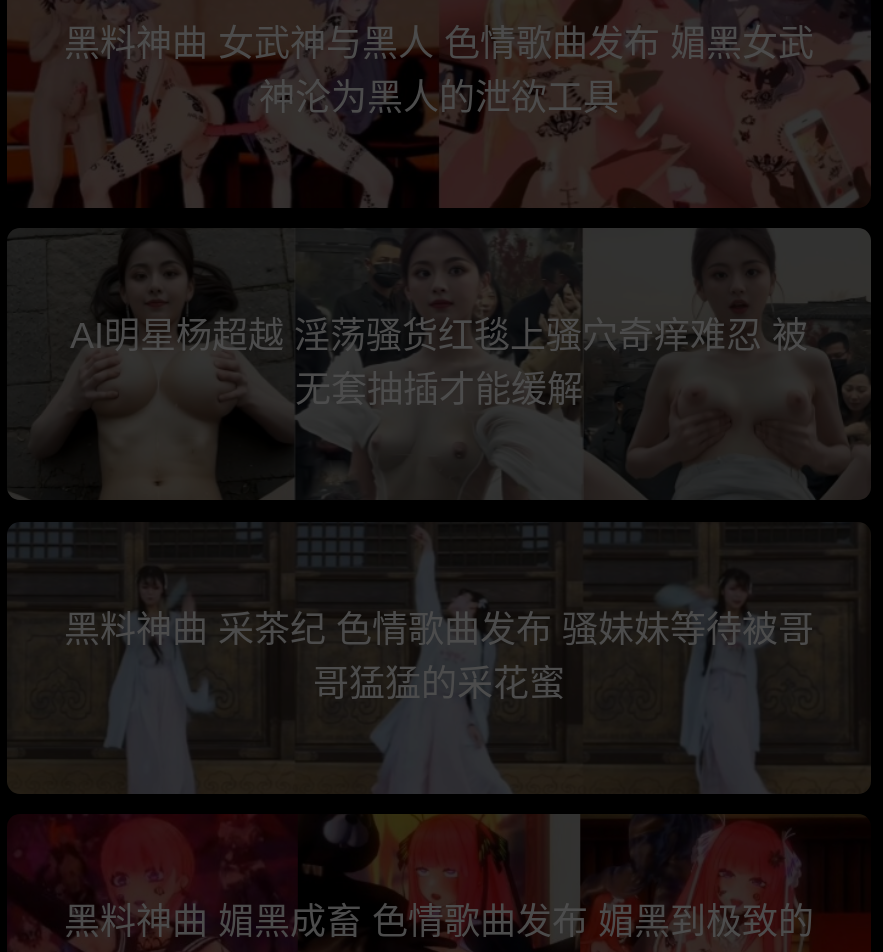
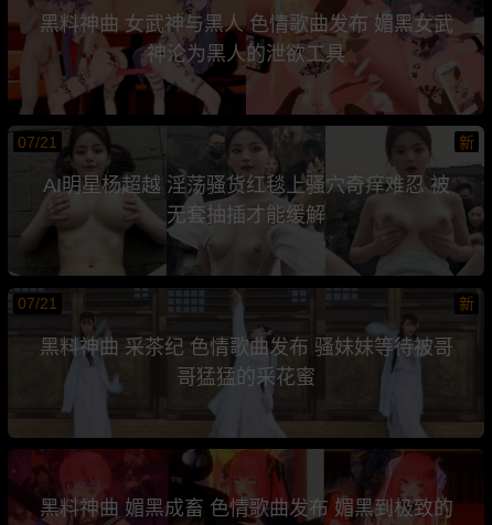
none -> [17,133,475,151] 07/21 | 新
none -> [17,295,475,312] 07/21 | 新

